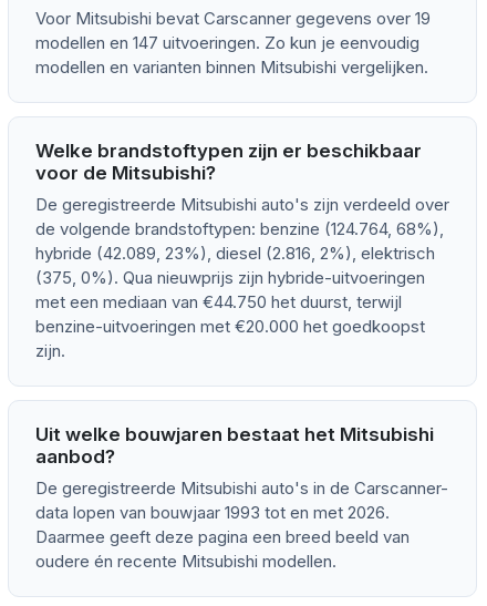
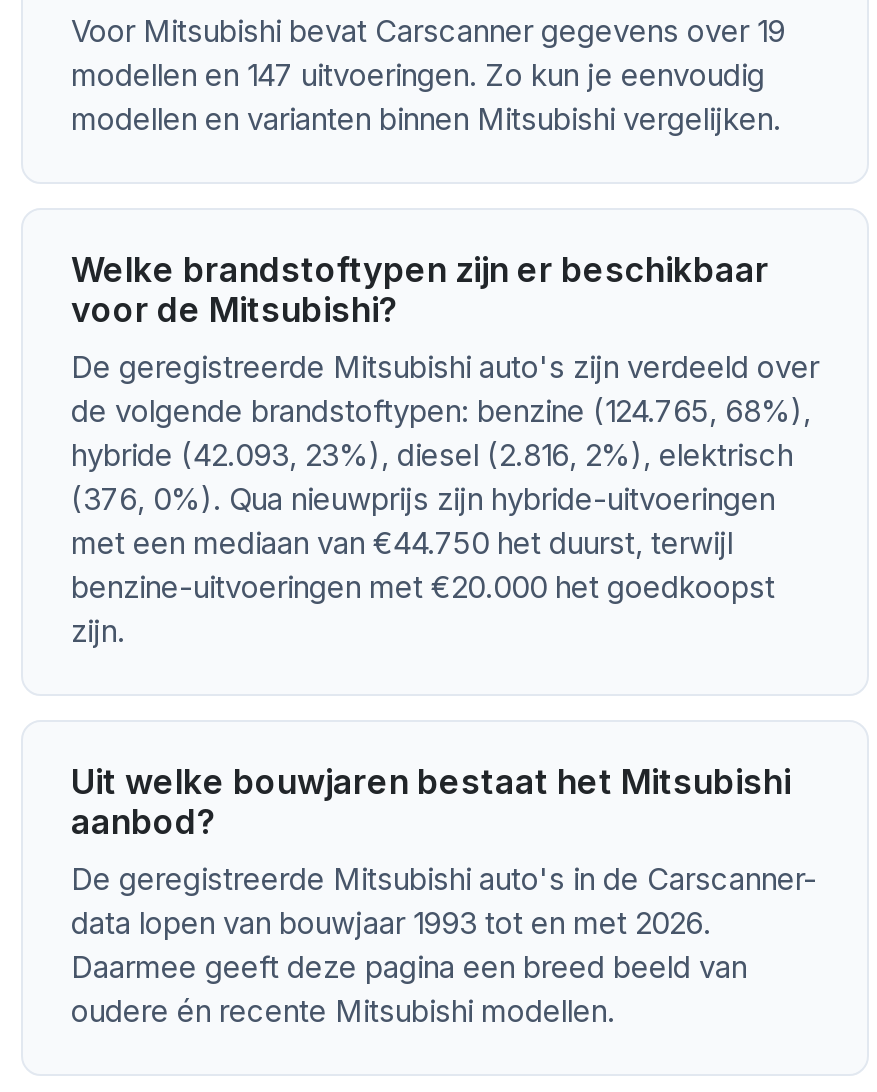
[35,218,444,239] de volgende brandstoftypen: benzine (124.764, 68%), -> [71,392,811,430] de volgende brandstoftypen: benzine (124.765, 68%),
[35,243,435,264] hybride (42.089, 23%), diesel (2.816, 2%), elektrisch -> [71,436,793,474] hybride (42.093, 23%), diesel (2.816, 2%), elektrisch
[35,267,425,288] (375, 0%). Qua nieuwprijs zijn hybride-uitvoeringen -> [71,480,775,518] (376, 0%). Qua nieuwprijs zijn hybride-uitvoeringen

